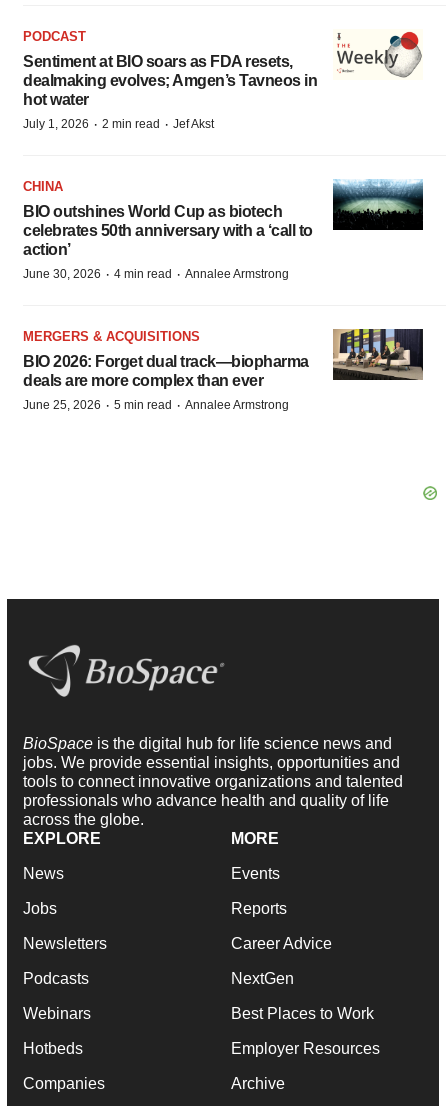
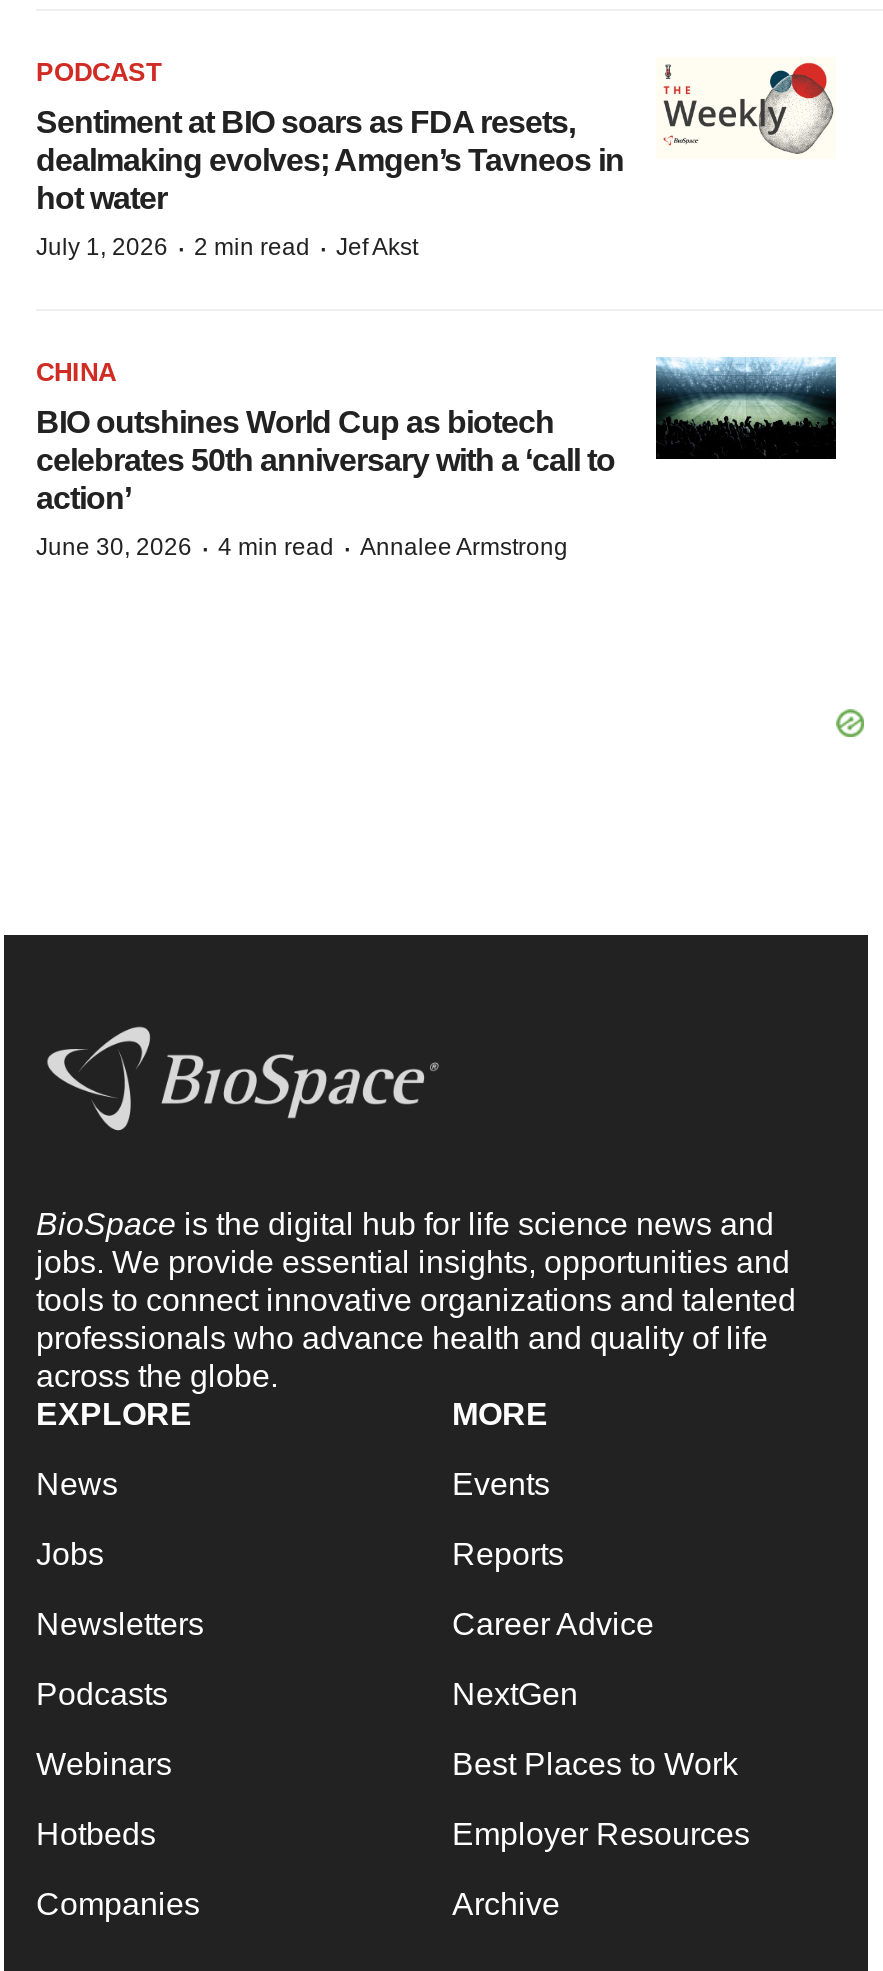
[23,328,424,414] [image] | MERGERS & ACQUISITIONS | BIO 2026: Forget dual track—biopharma | deals are more complex than ever | June 25, 2026 · 5 min read · Annalee Armstrong -> none

